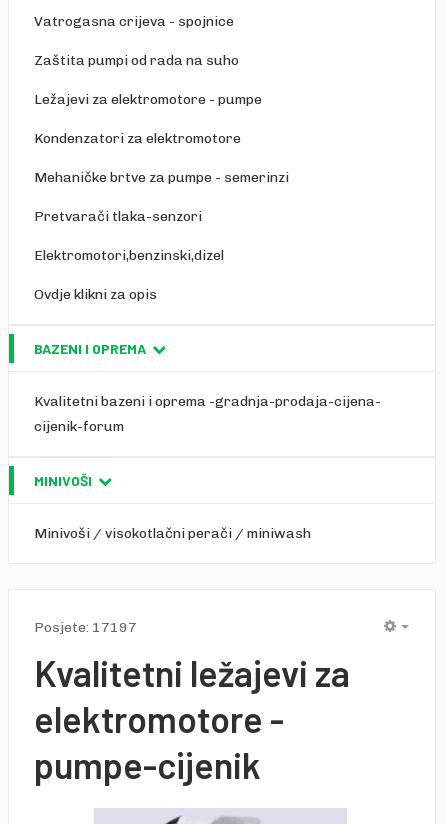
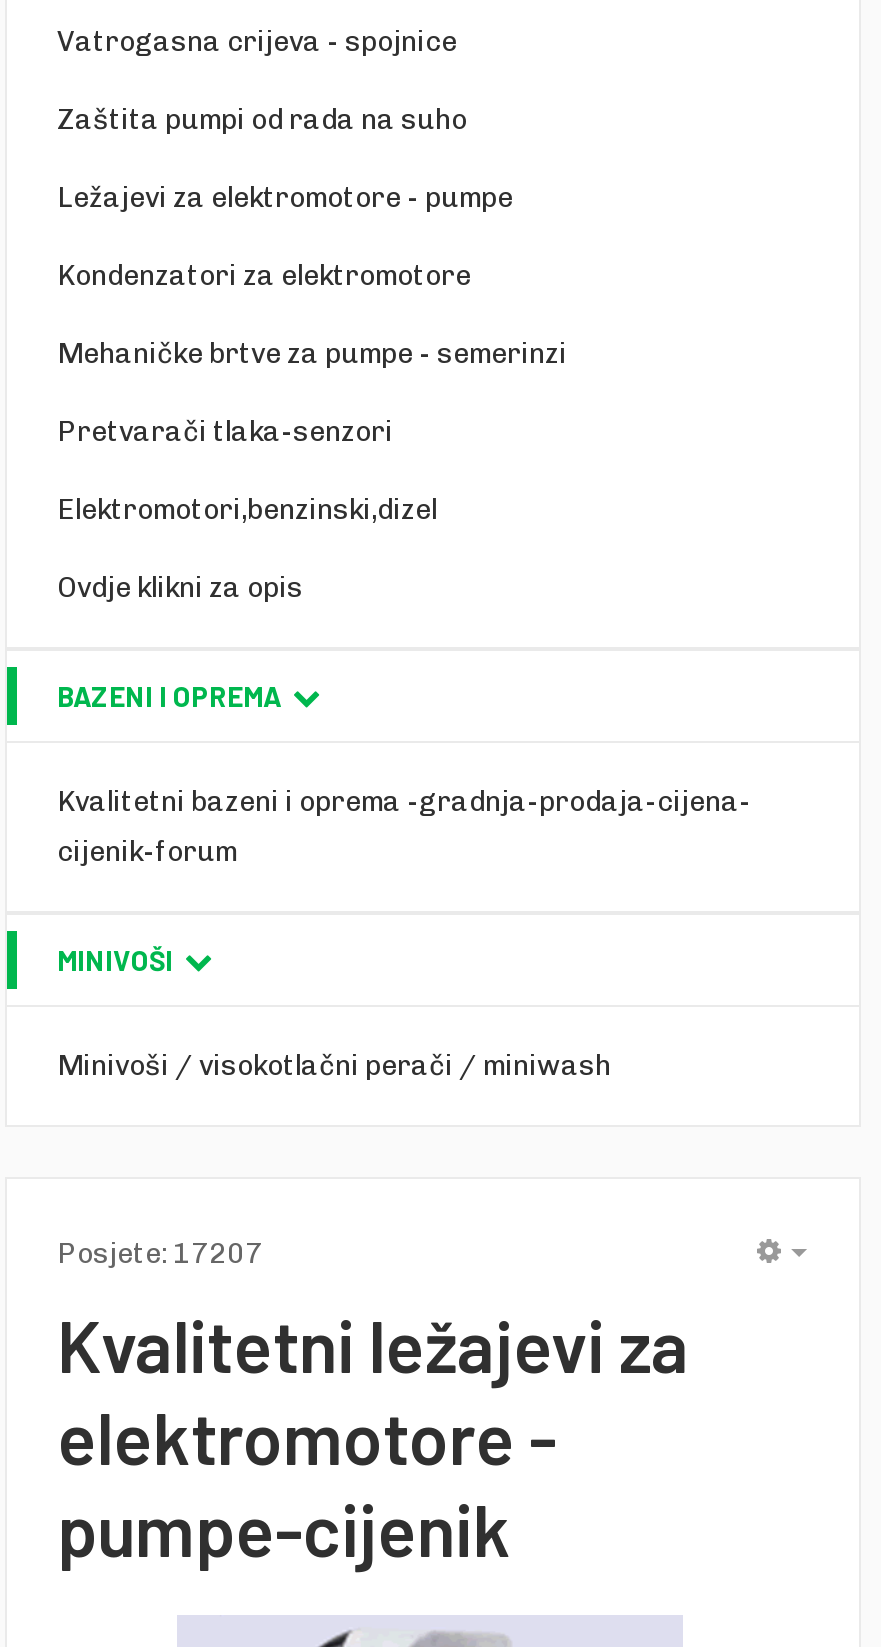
[34,619,137,636] Posjete: 17197 -> [57,1237,263,1271] Posjete: 17207

